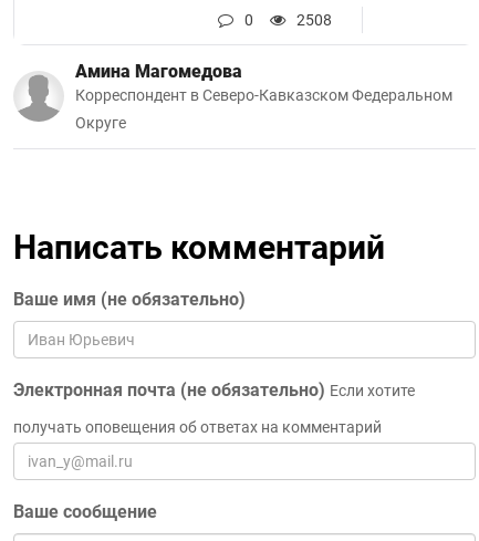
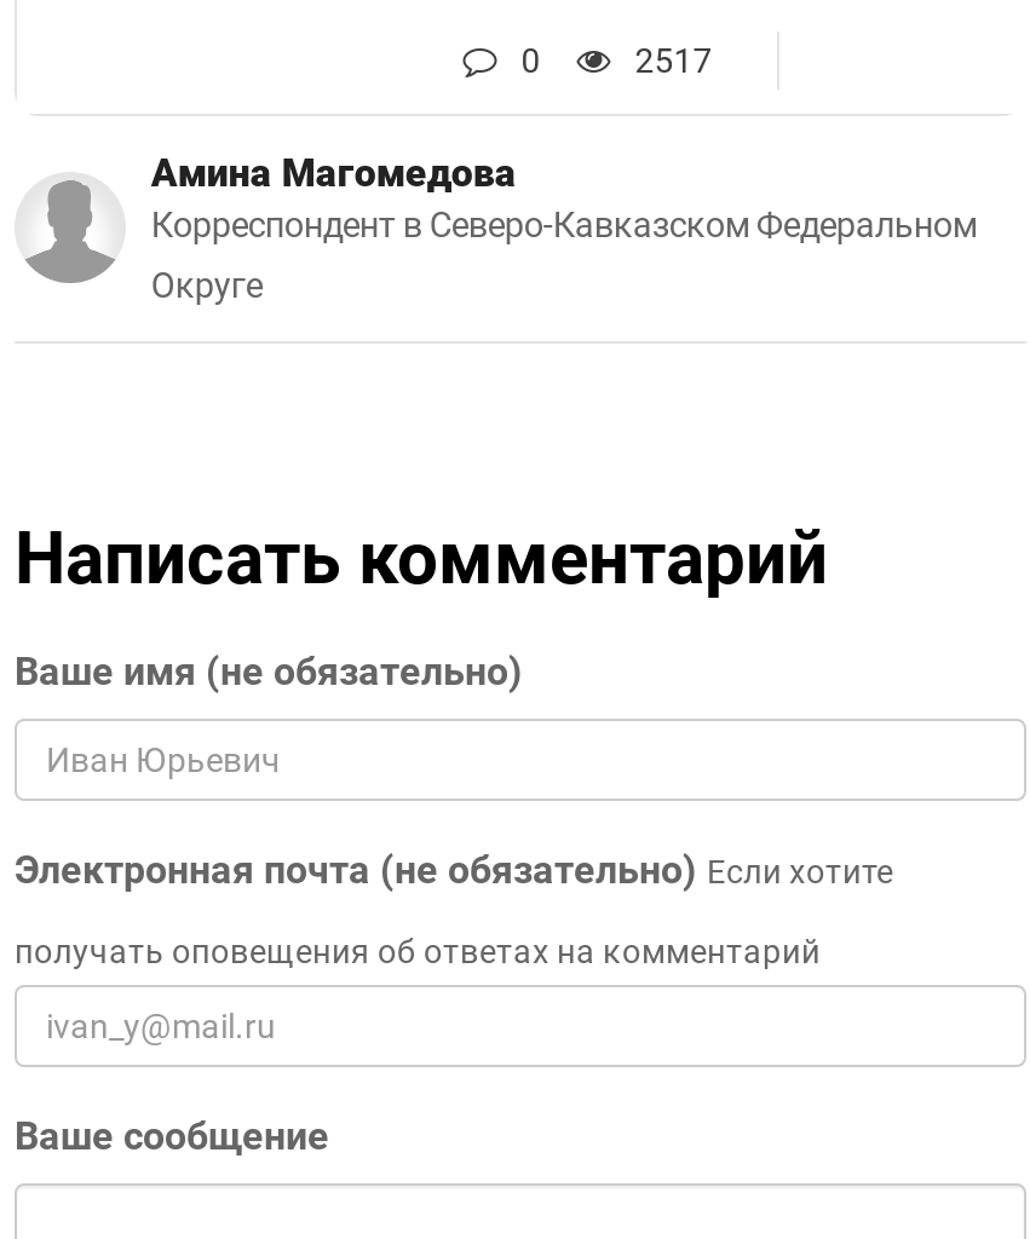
[297,11,332,28] 2508 -> [635,40,712,79] 2517

